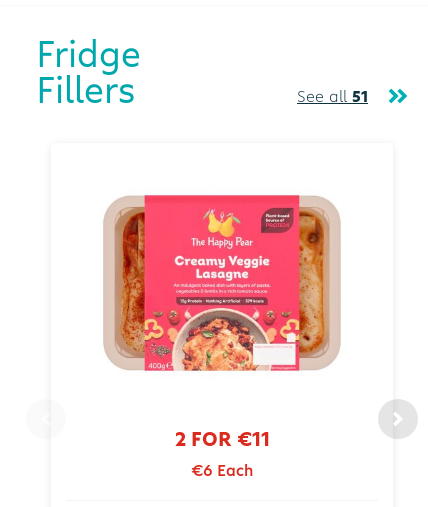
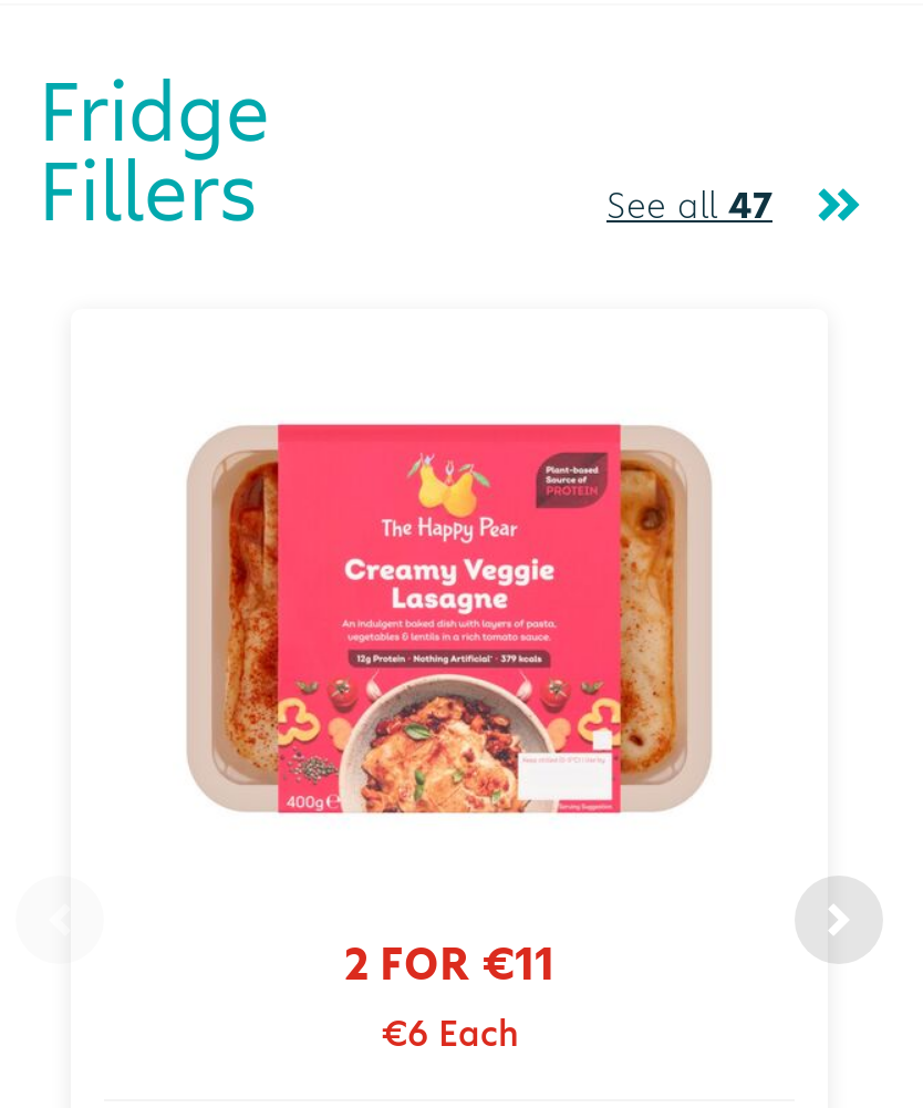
[297,85,368,107] See all 51 -> [606,181,772,230] See all 47

